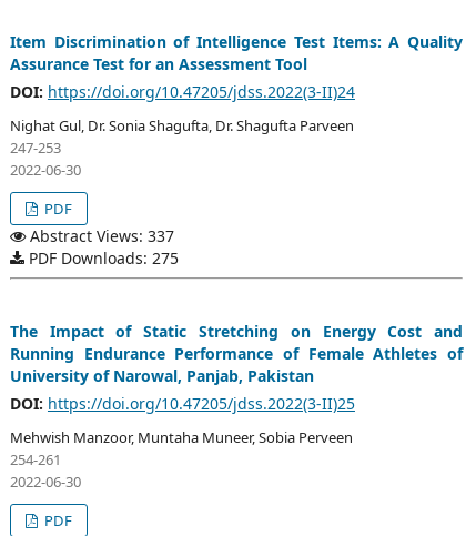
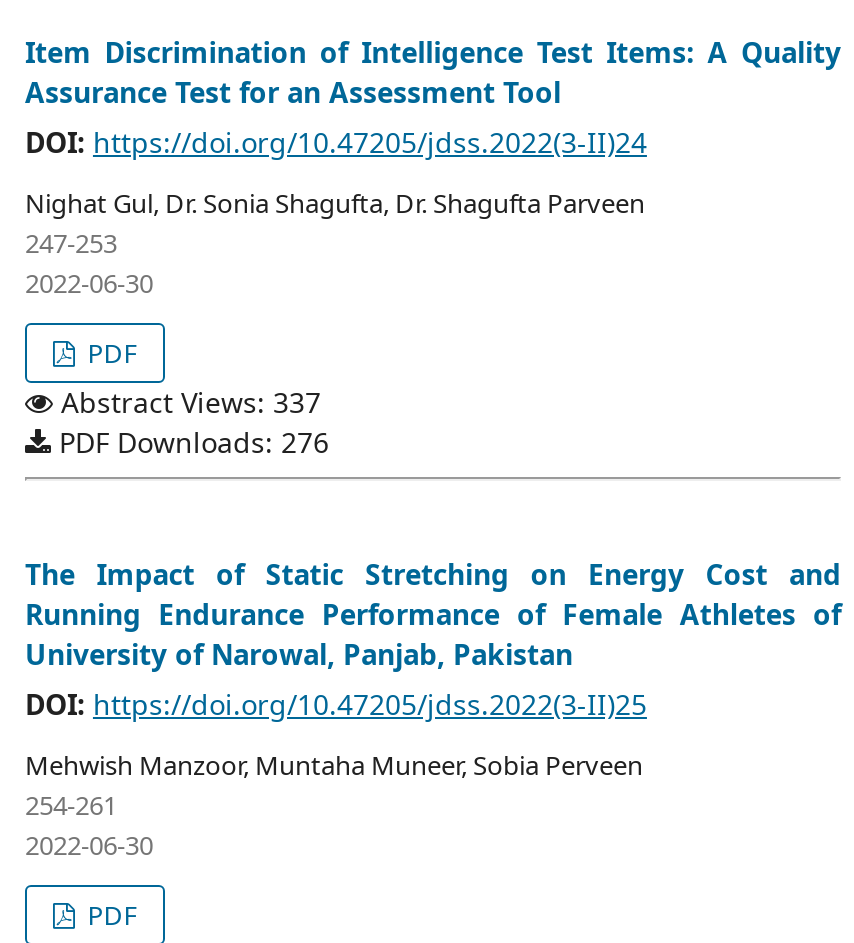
[24,248,179,269] PDF Downloads: 275 -> [51,423,329,461] PDF Downloads: 276

